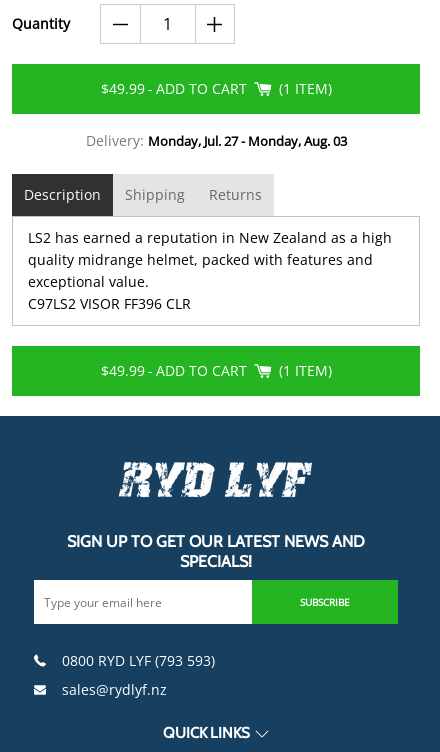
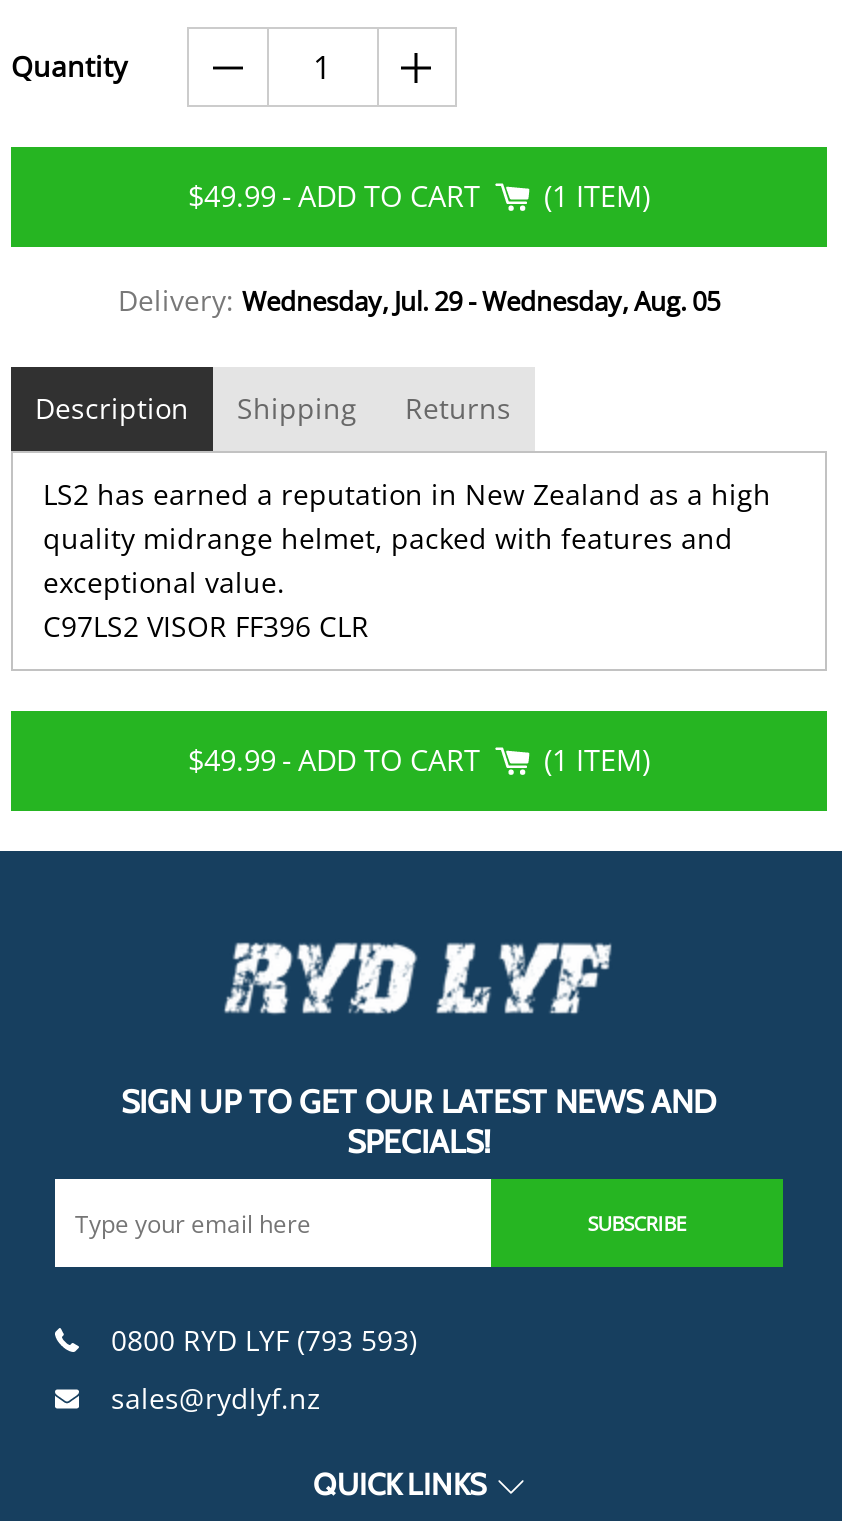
[85,131,346,150] Delivery: Monday, Jul. 27 - Monday, Aug. 03 -> [118,281,720,319] Delivery: Wednesday, Jul. 29 - Wednesday, Aug. 05

